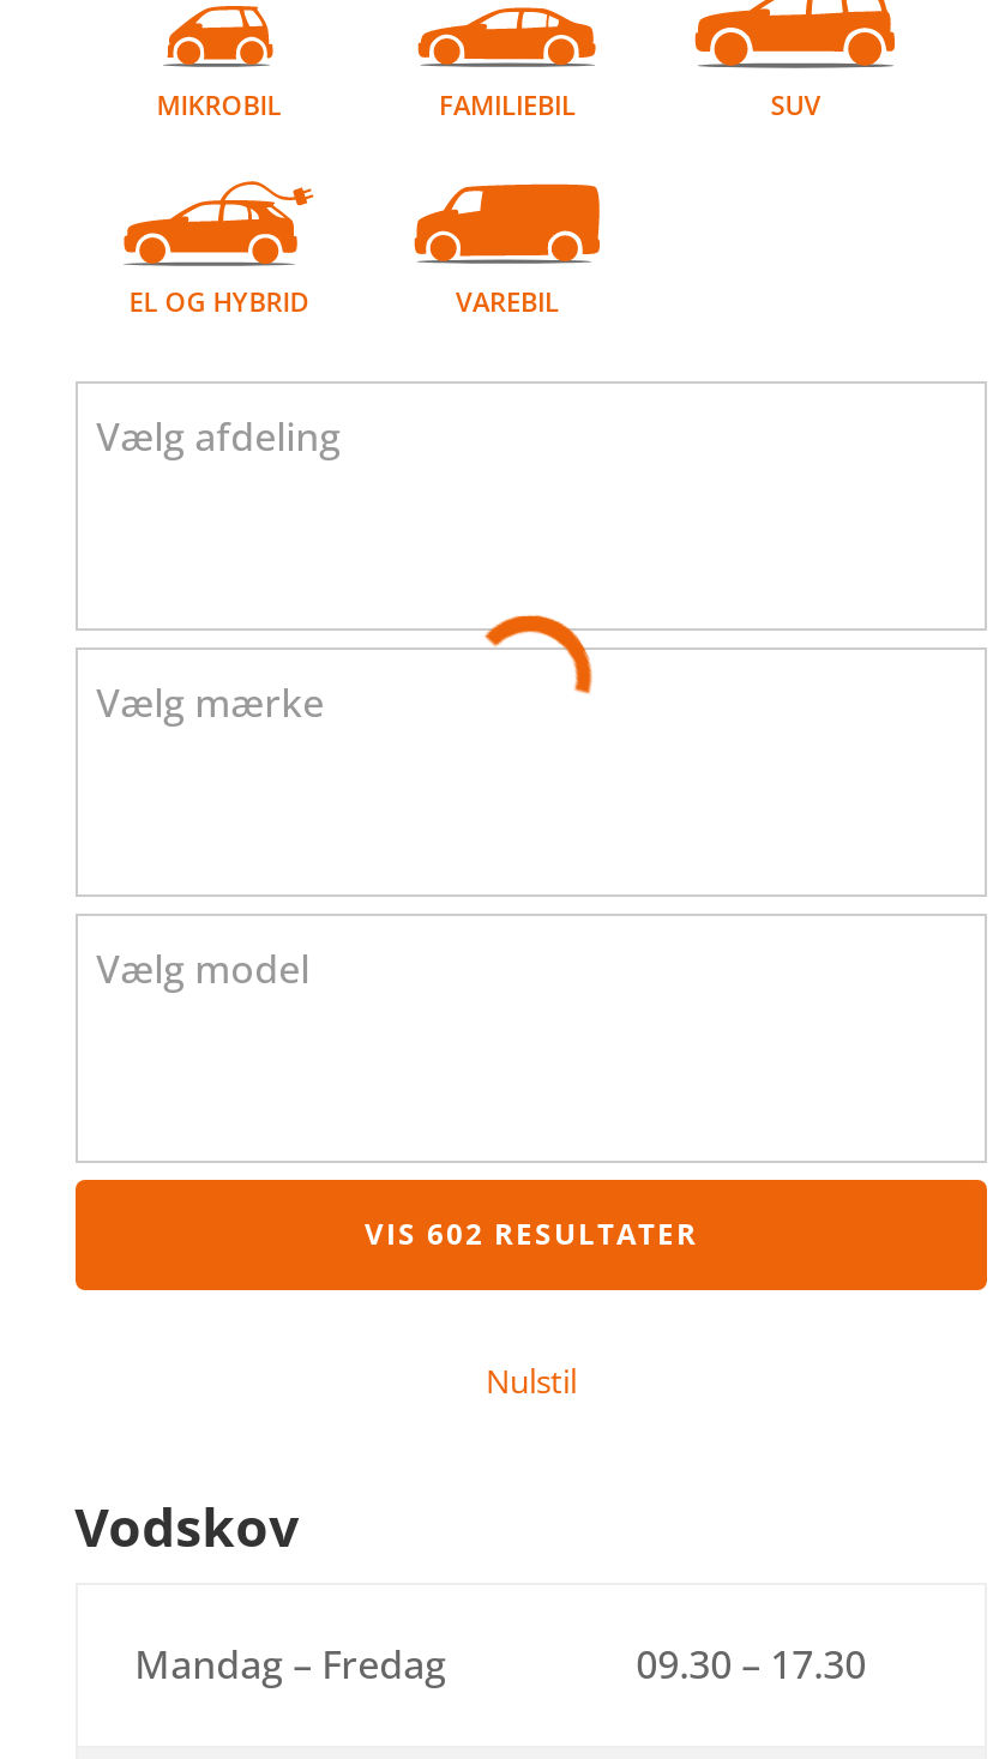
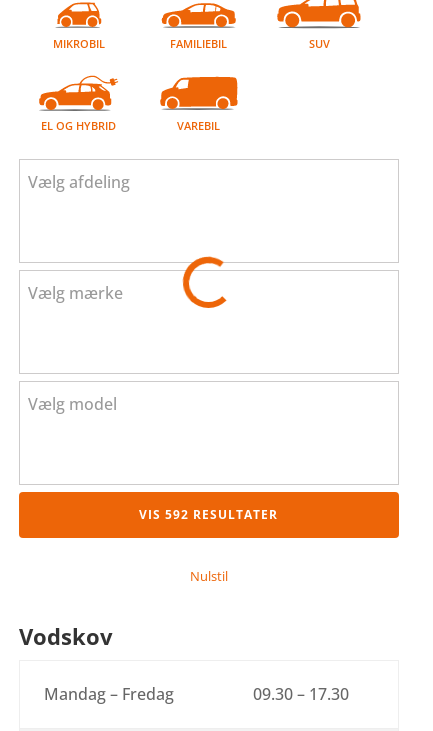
[469,628,594,739] [image] -> [182,263,234,309] [image]
[365,1214,698,1255] VIS 602 RESULTATER -> [139,506,278,523] VIS 592 RESULTATER

